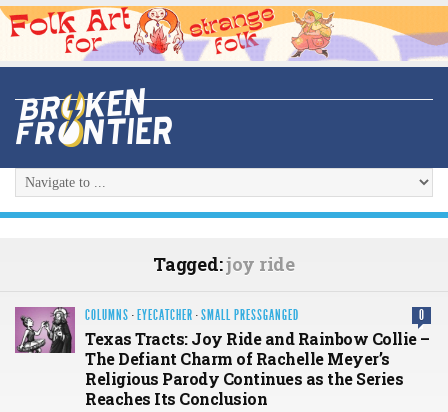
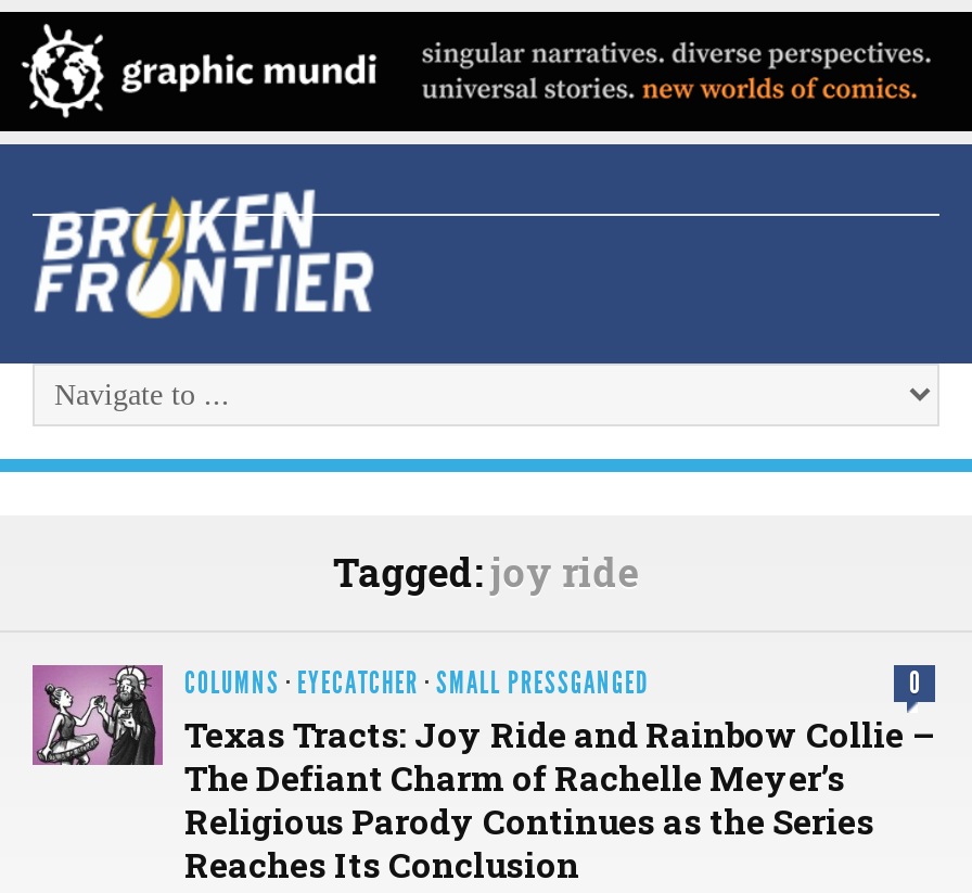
[3,5,445,61] [image] -> [7,10,965,133] [image]

